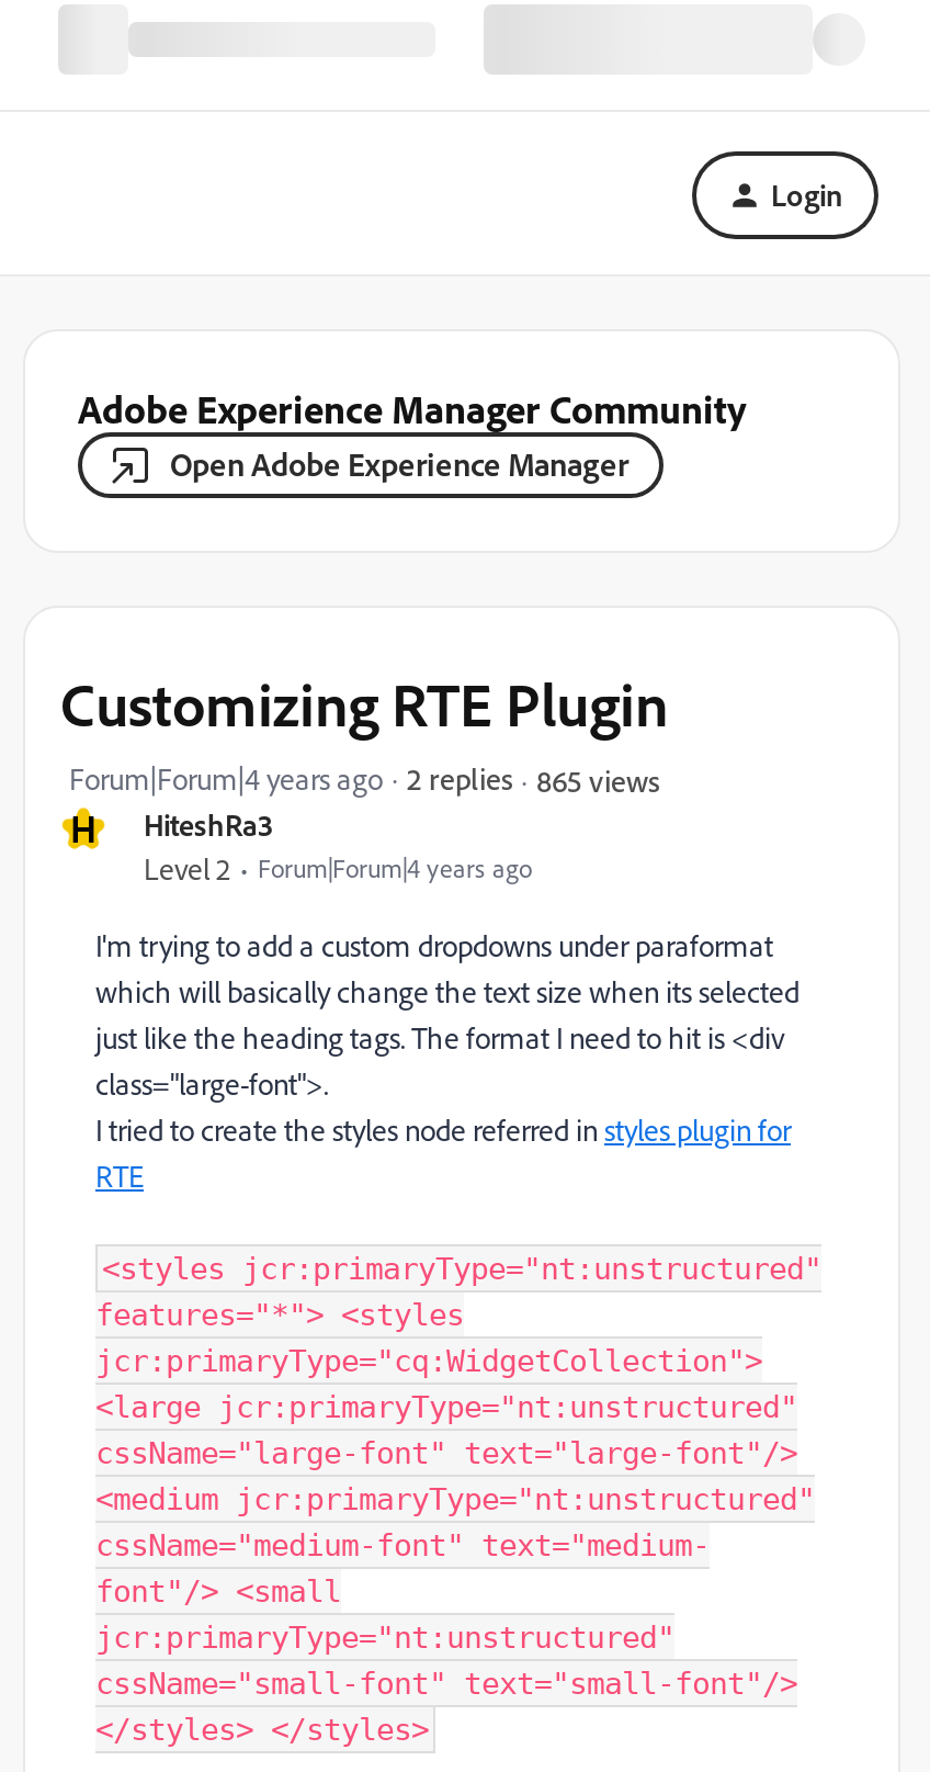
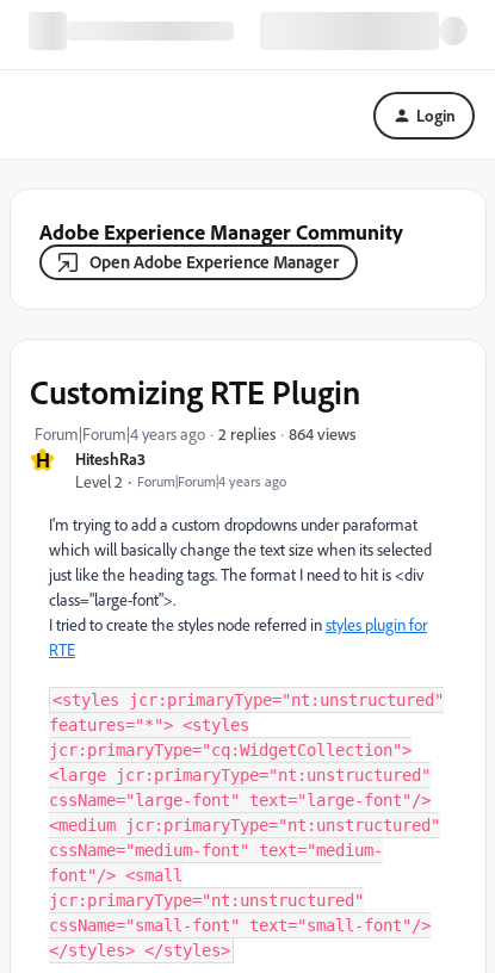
[536,760,659,798] 865 views -> [289,423,355,443] 864 views

